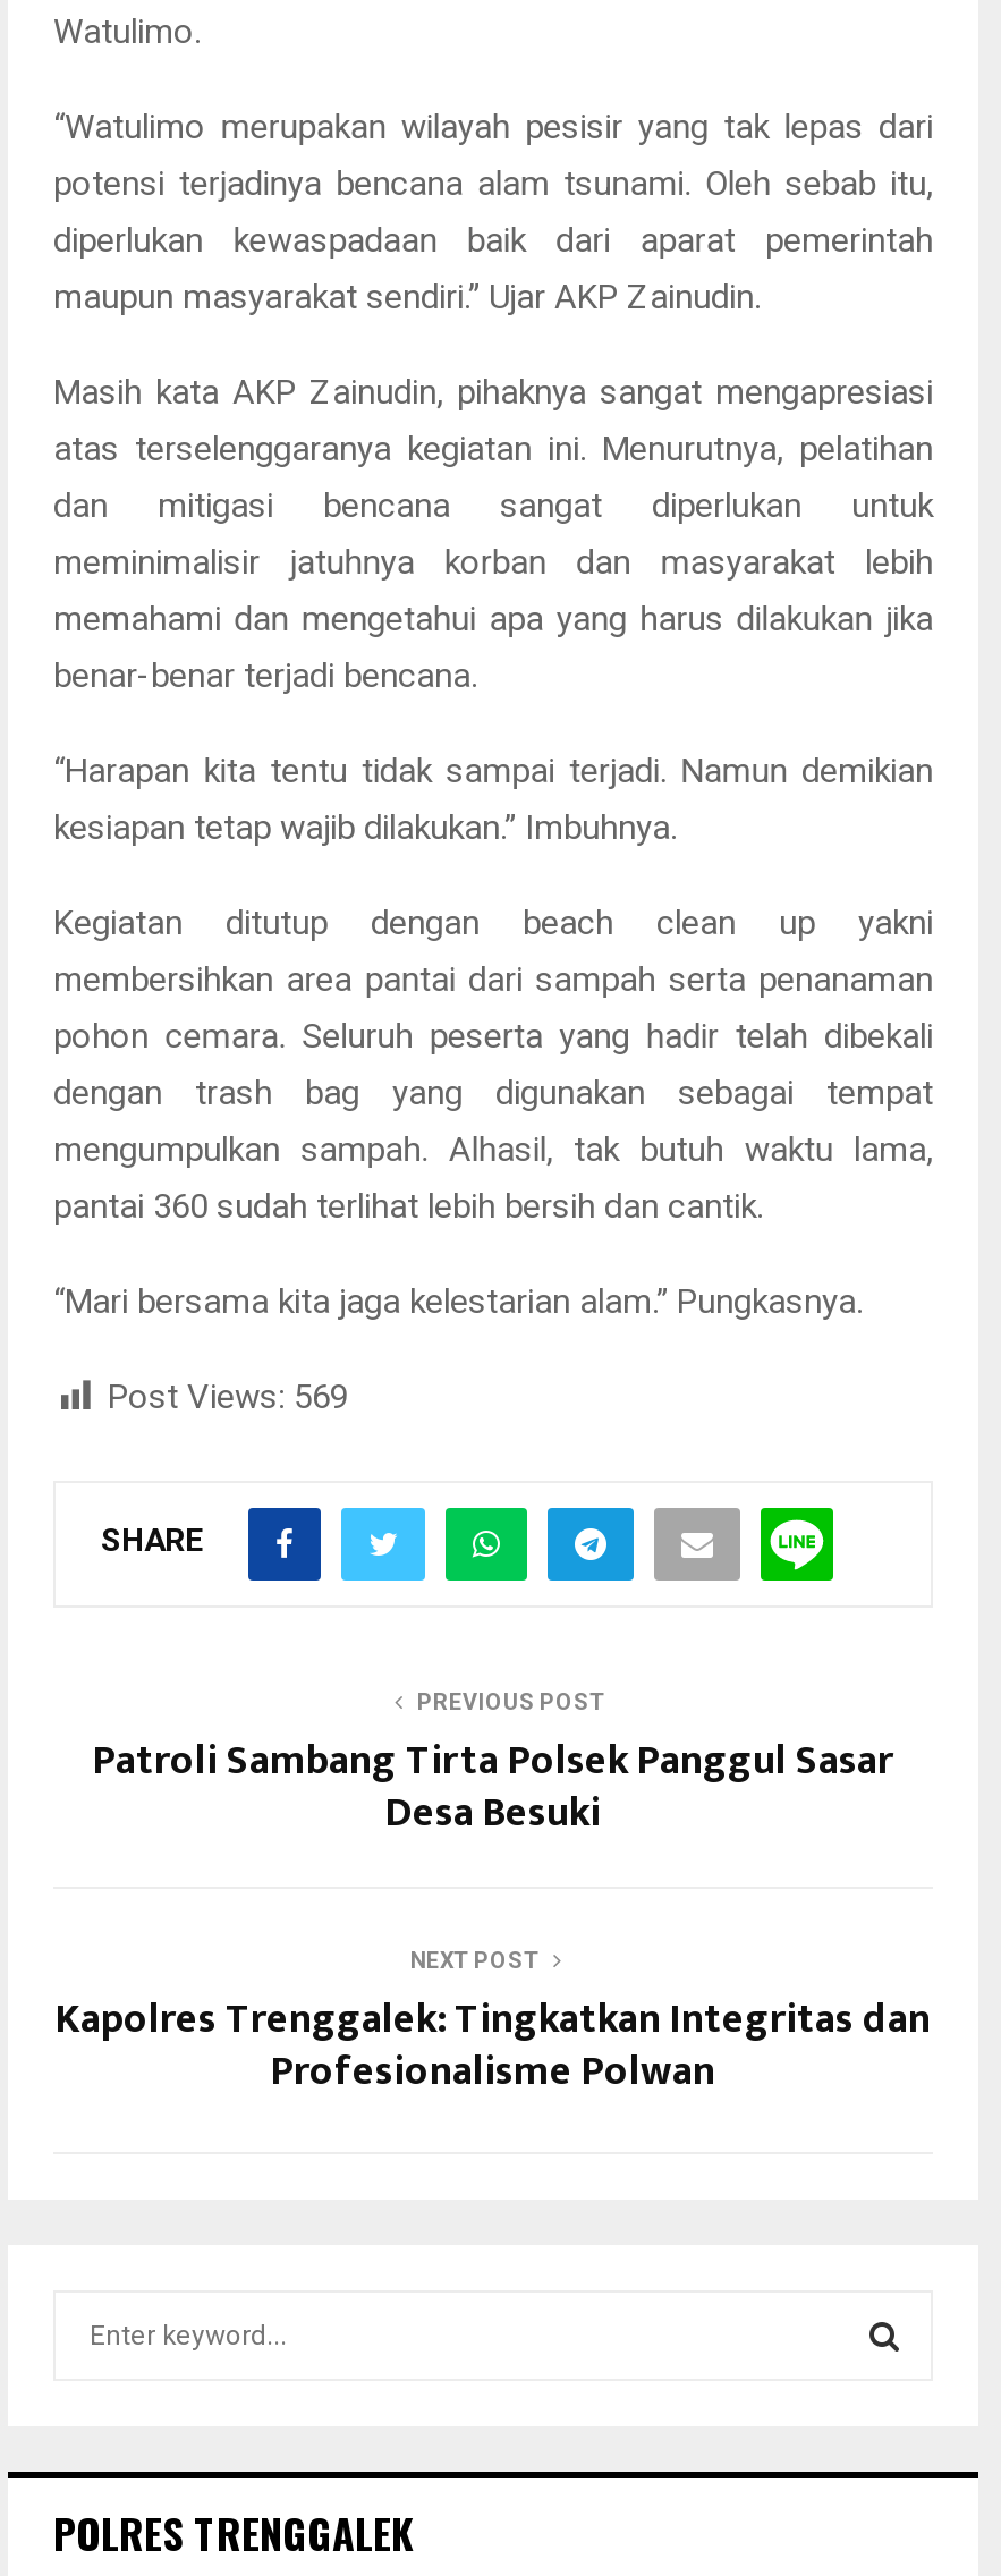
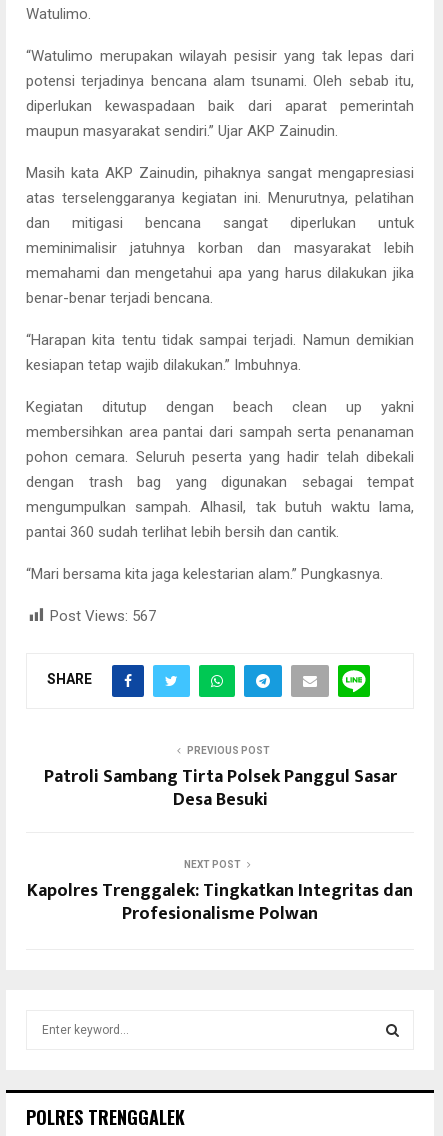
[108,1375,348,1416] Post Views: 569 -> [50,606,156,624] Post Views: 567

